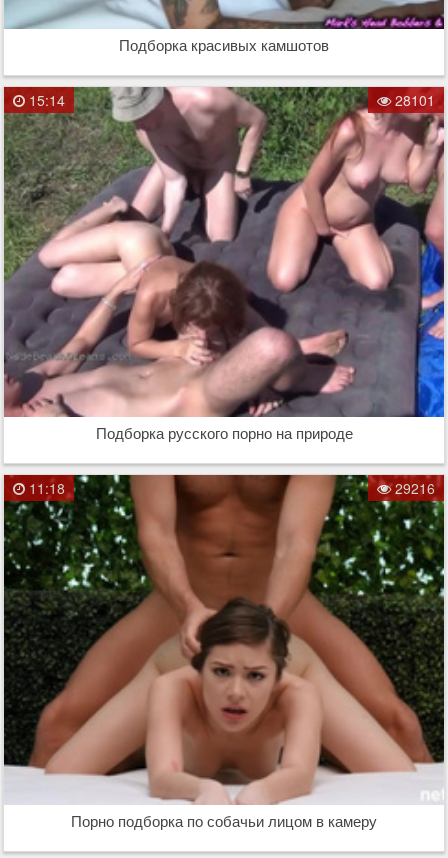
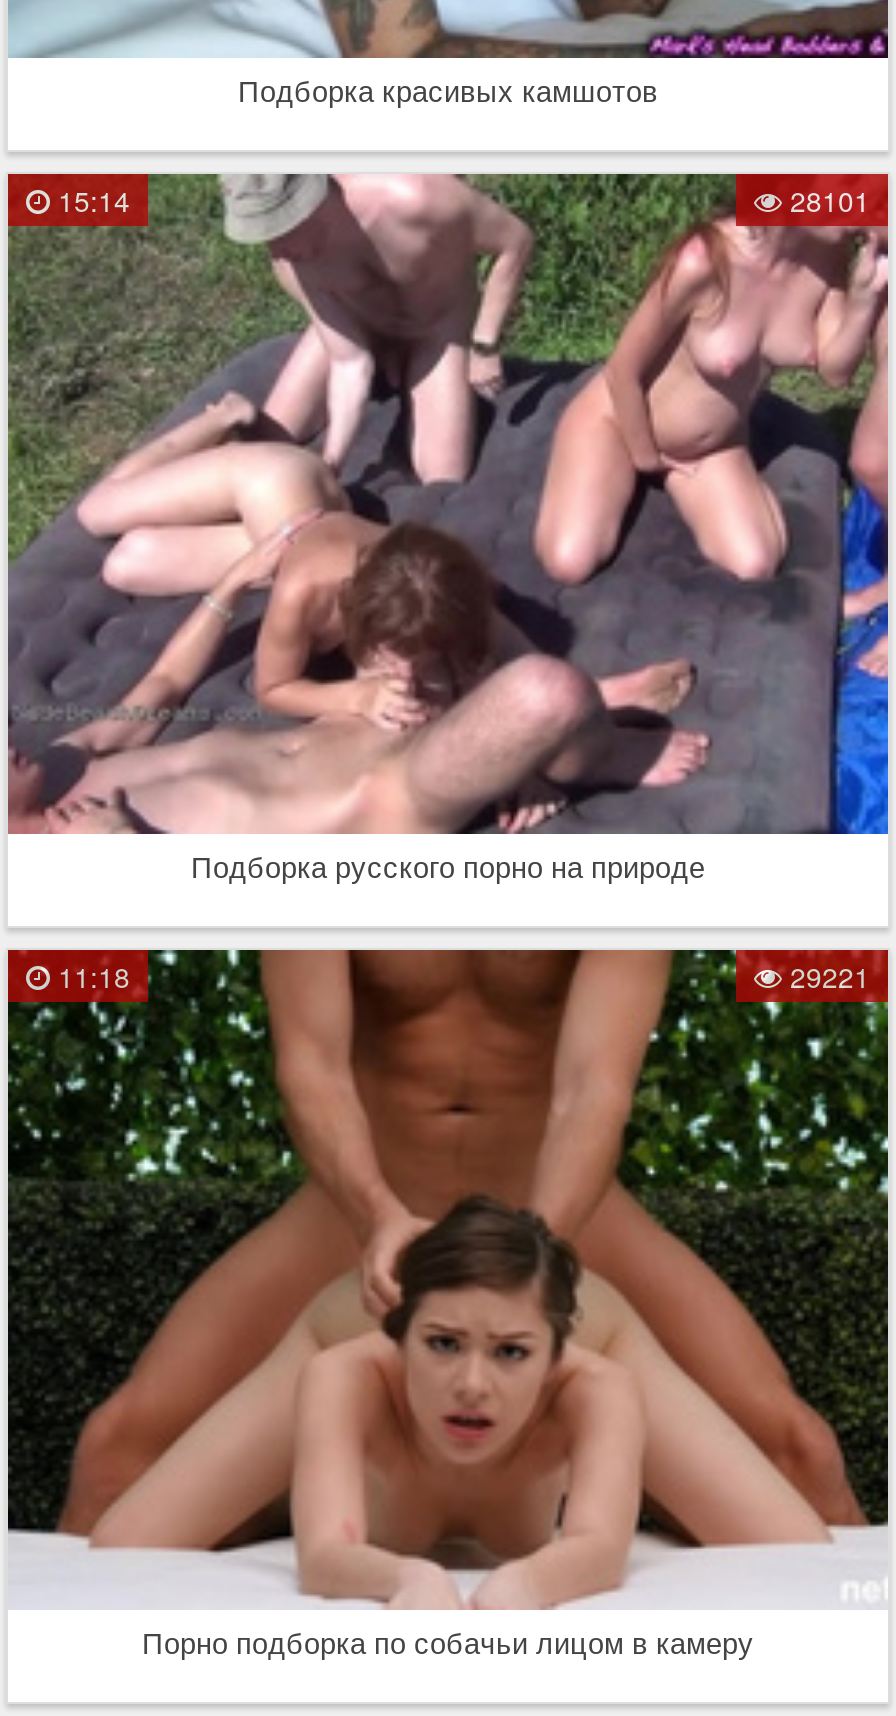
[391,478,435,498] 29216 -> [782,956,870,996] 29221

